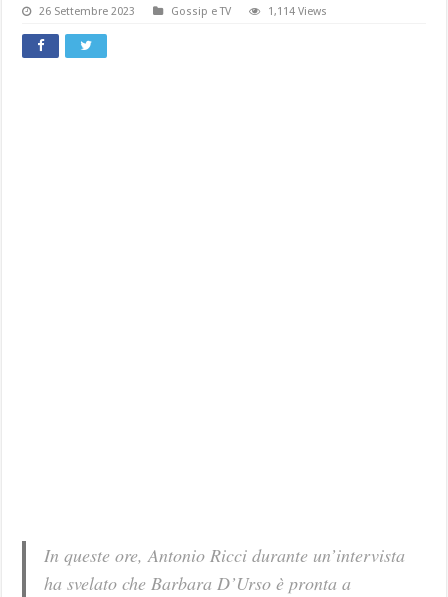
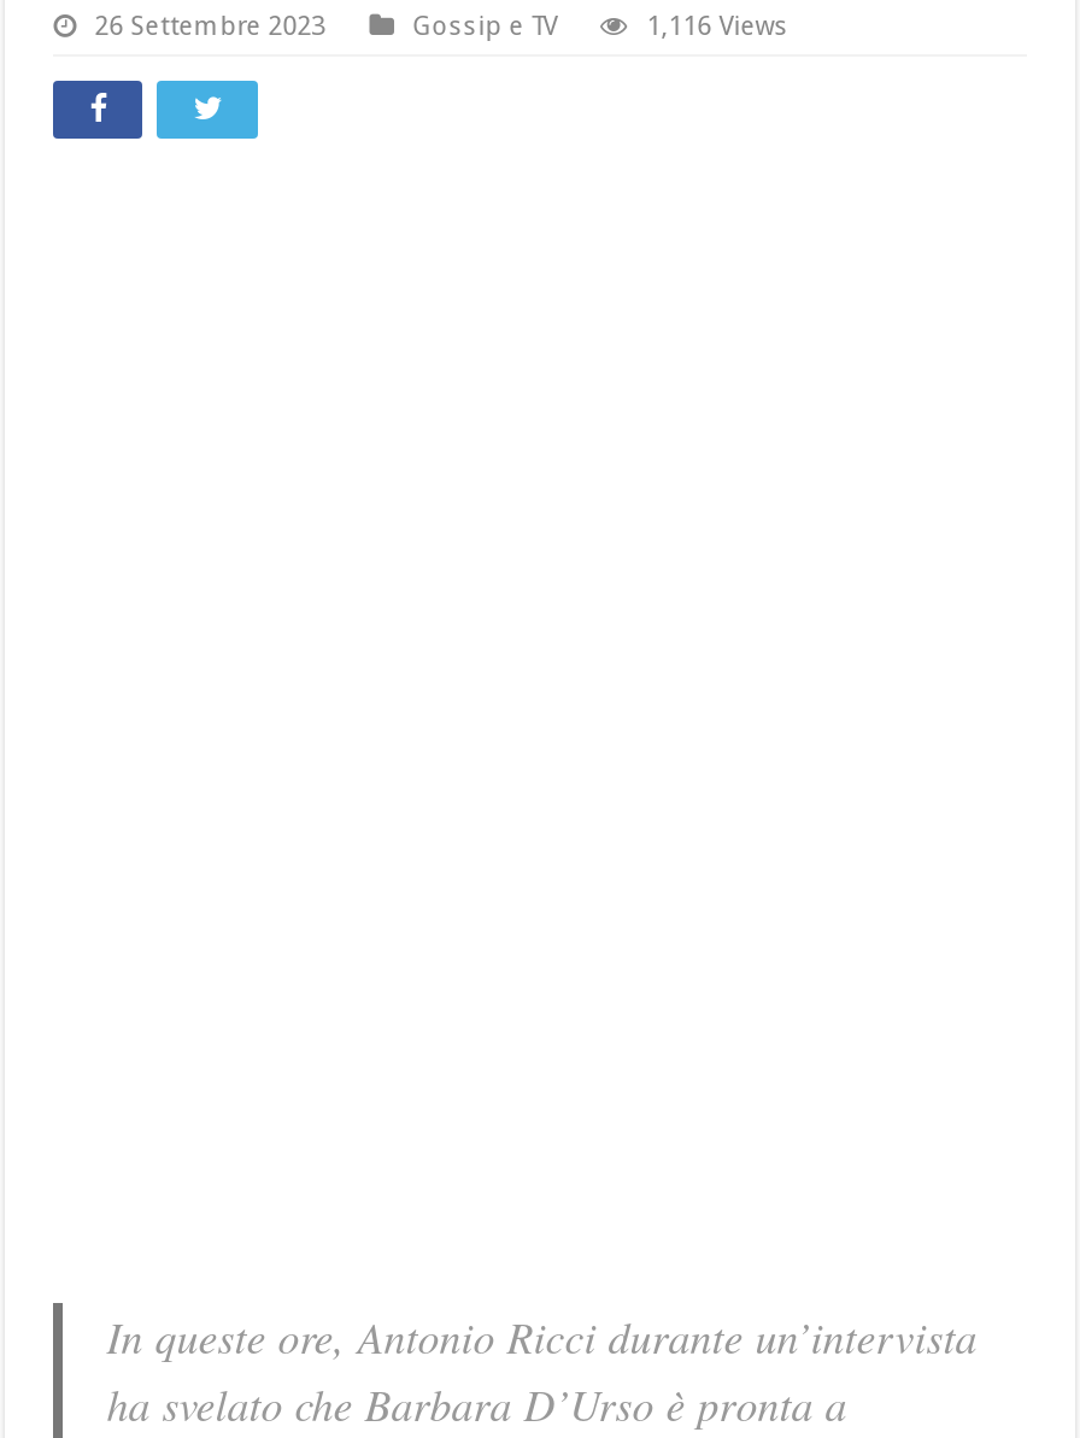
[268,5,327,18] 1,114 Views -> [647,12,789,43] 1,116 Views

